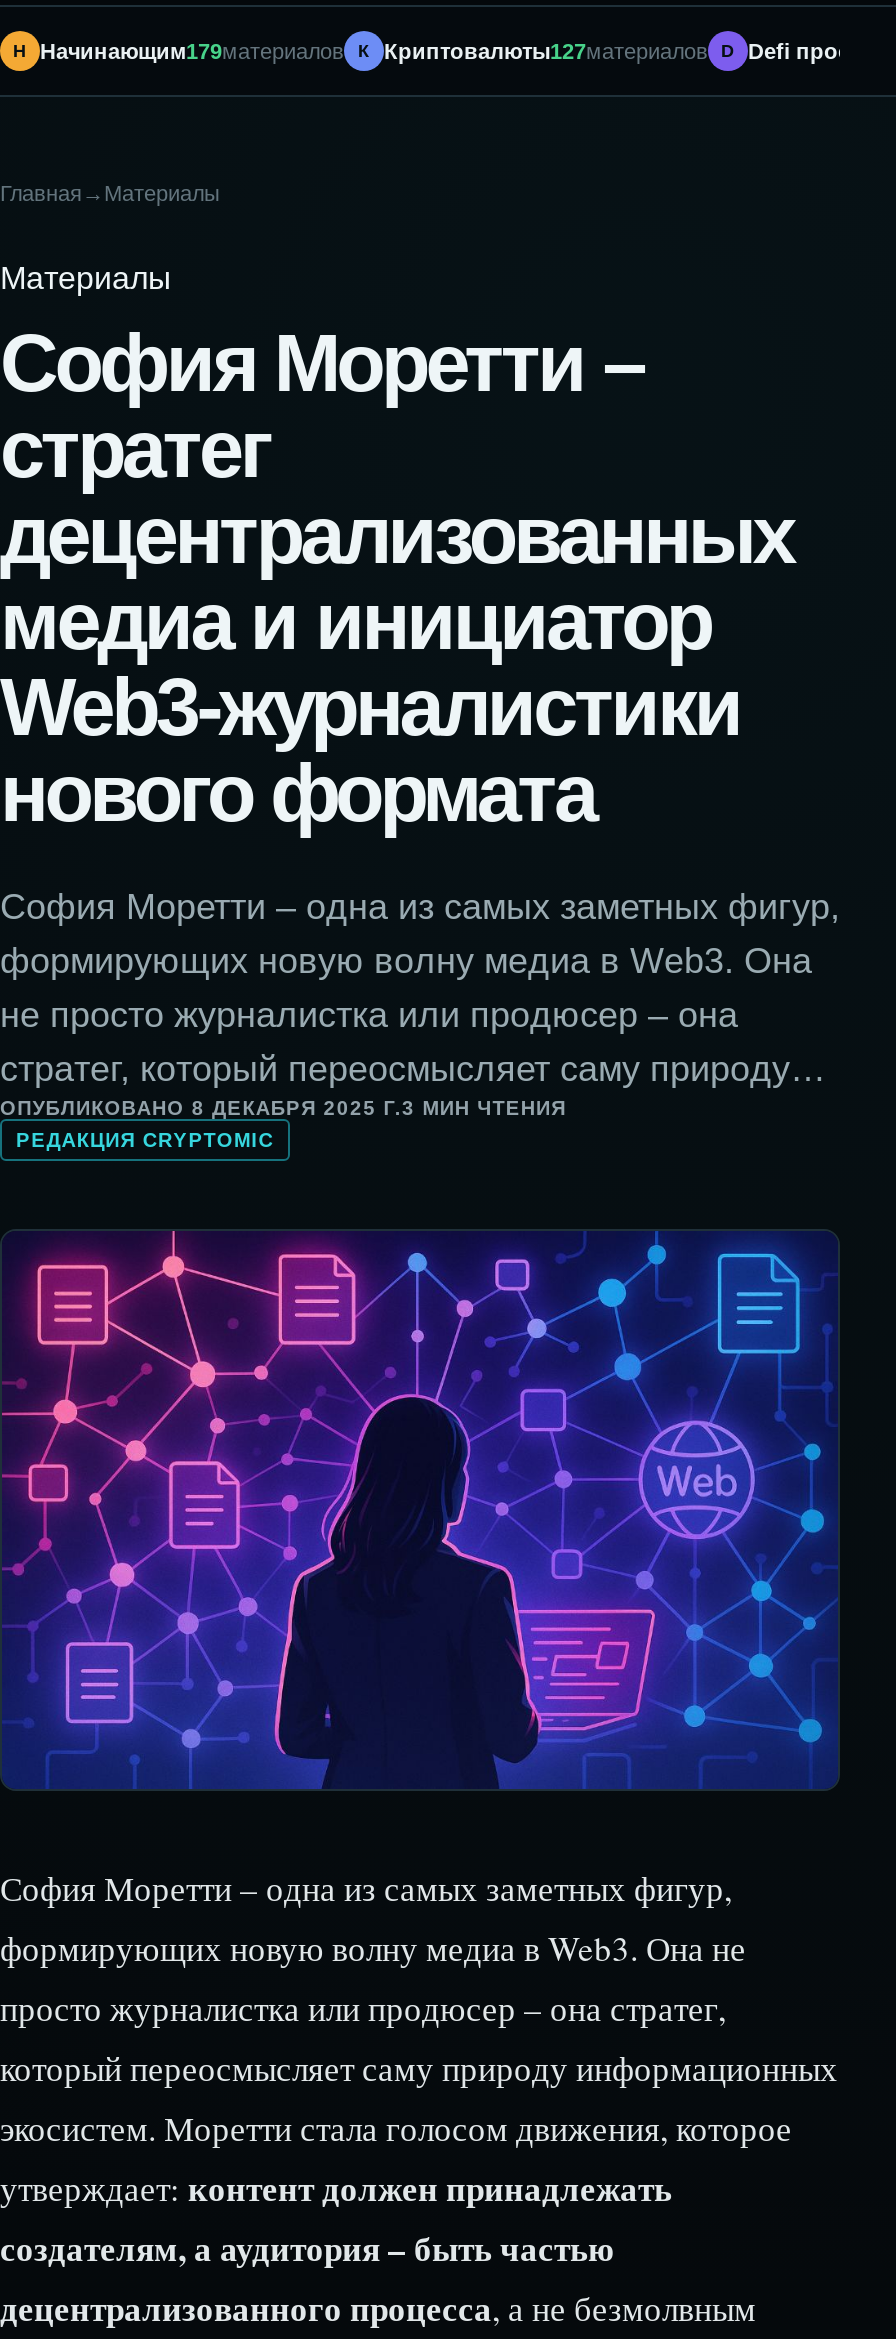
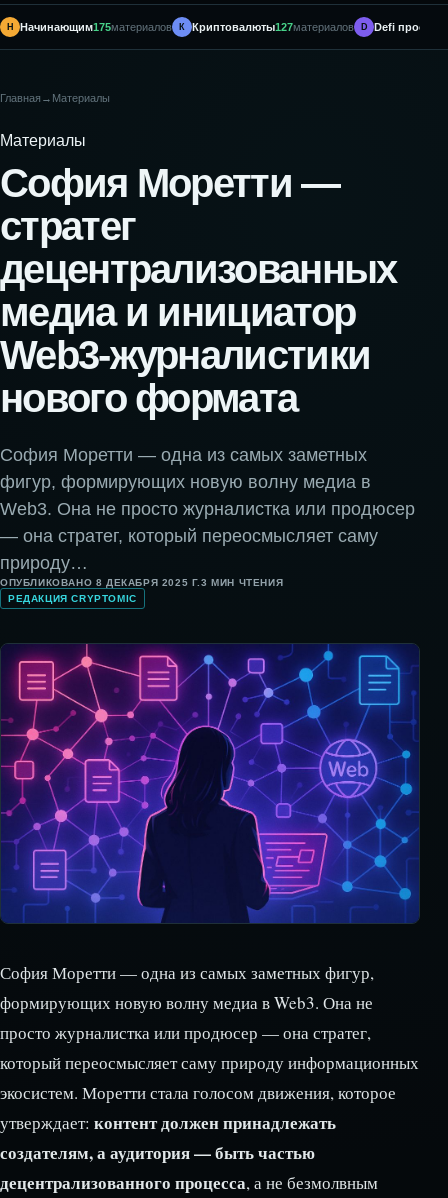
[40,39,344,63] Начинающим179материалов -> [20,21,172,33] Начинающим175материалов
[0,317,643,409] София Моретти – -> [0,160,340,206] София Моретти —
[0,887,840,1089] София Моретти – одна из самых заметных фигур, | формирующих новую волну медиа в Web3. Она | не просто журналистка или продюсер – она | стратег, который переосмысляет саму природу… -> [0,445,415,573] София Моретти — одна из самых заметных | фигур, формирующих новую волну медиа в | Web3. Она не просто журналистка или продюсер | — она стратег, который переосмысляет саму | природу…
[0,1865,732,1911] София Моретти – одна из самых заметных фигур, -> [0,961,374,984] София Моретти — одна из самых заметных фигур,
[0,1985,726,2031] просто журналистка или продюсер – она стратег, -> [0,1021,371,1044] просто журналистка или продюсер — она стратег,
[0,2223,614,2273] создателям, а аудитория – быть частью -> [0,1140,315,1165] создателям, а аудитория — быть частью

